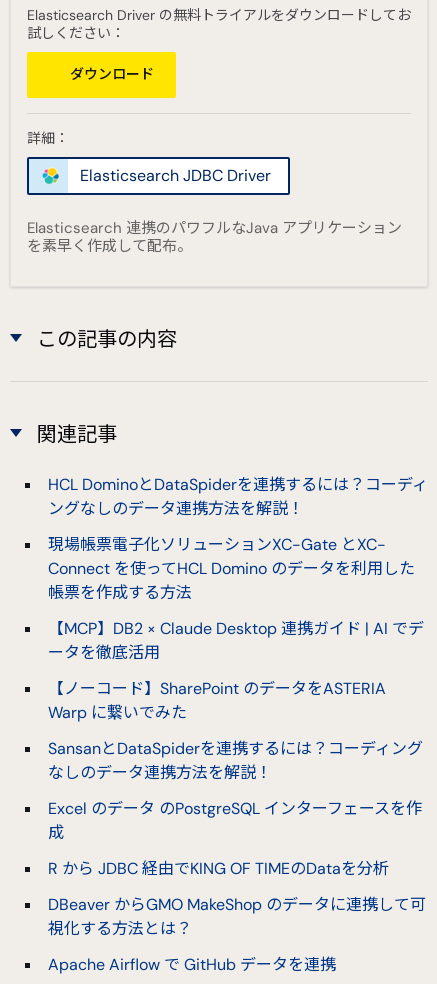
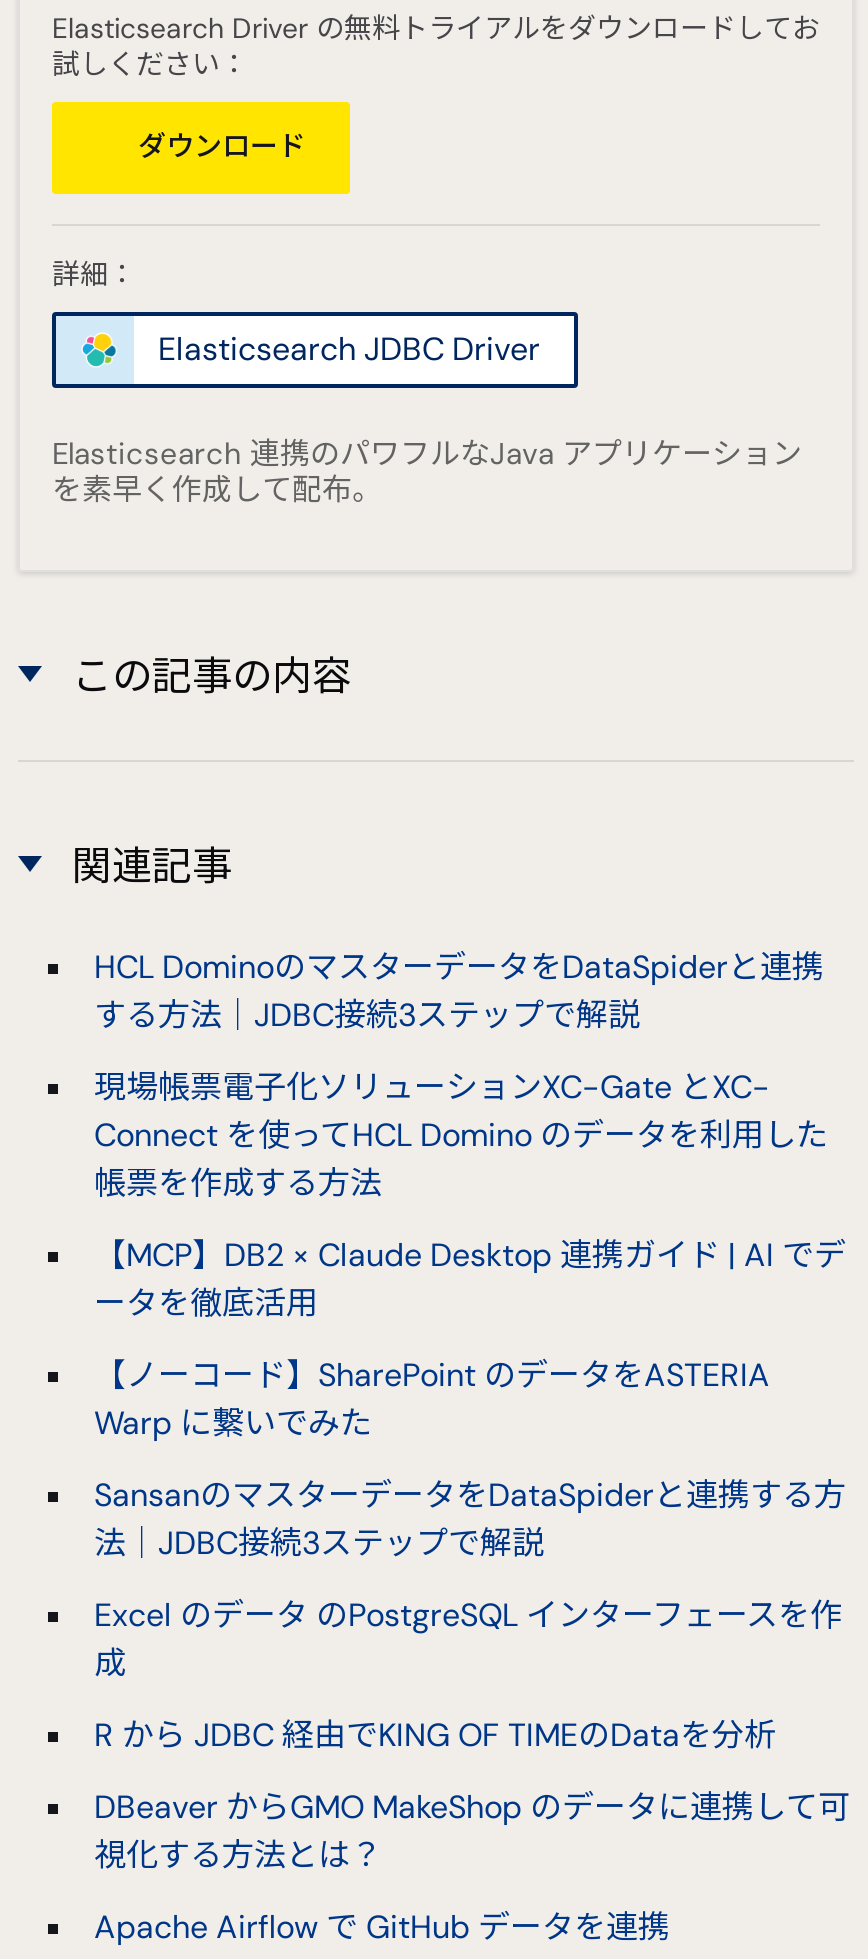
[48,474,428,519] HCL DominoとDataSpiderを連携するには？コーディ | ングなしのデータ連携方法を解説！ -> [94,946,824,1036] HCL DominoのマスターデータをDataSpiderと連携 | する方法｜JDBC接続3ステップで解説
[48,738,423,783] SansanとDataSpiderを連携するには？コーディング | なしのデータ連携方法を解説！ -> [94,1474,846,1564] SansanのマスターデータをDataSpiderと連携する方 | 法｜JDBC接続3ステップで解説

